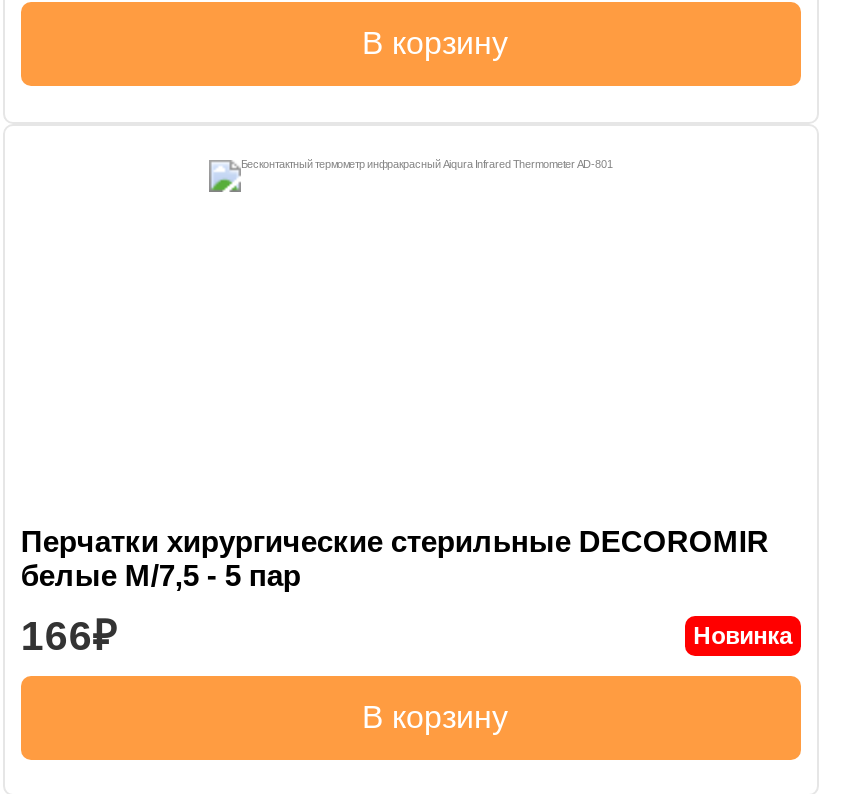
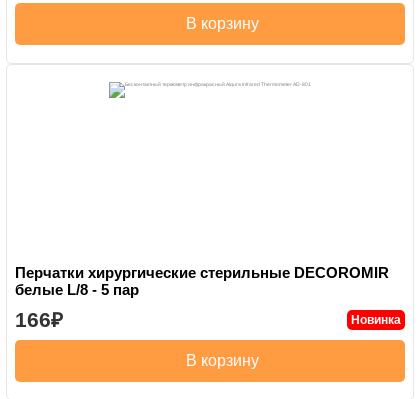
[21,560,301,592] белые M/7,5 - 5 пар -> [15,282,139,298] белые L/8 - 5 пар

